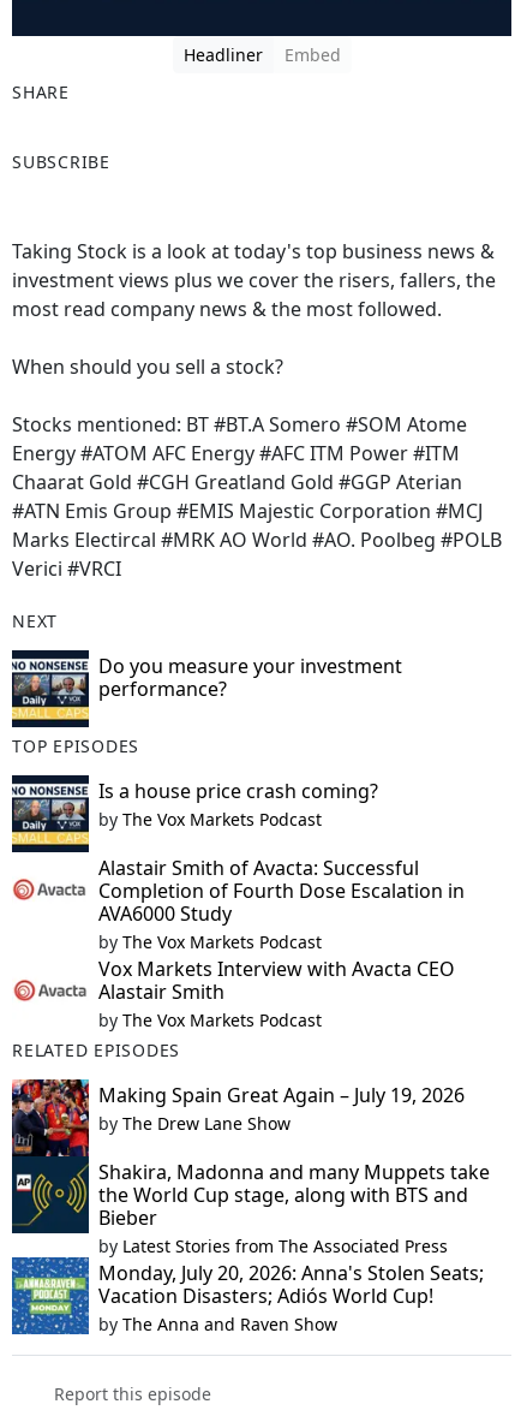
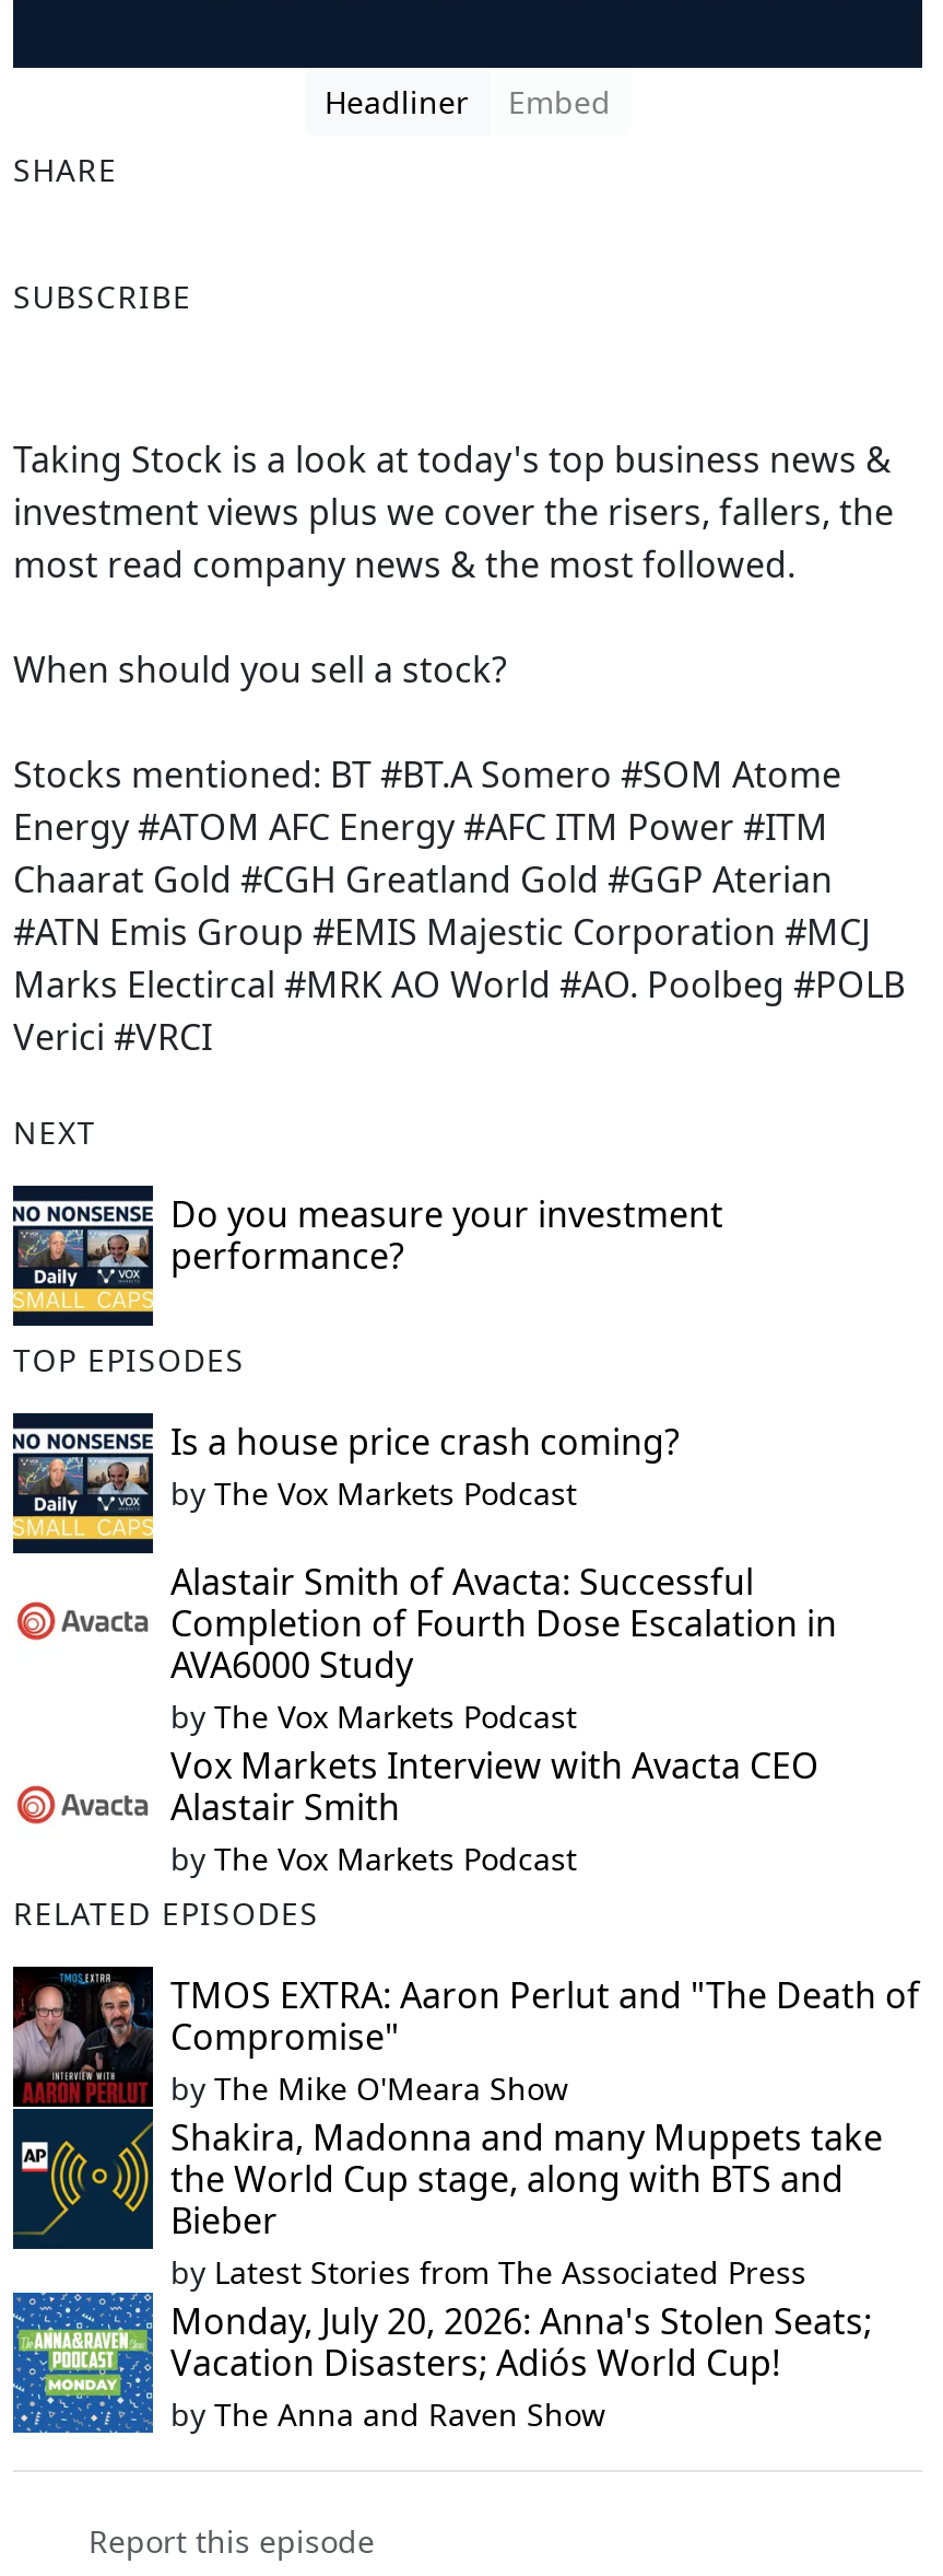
[11,1078,465,1156] [image] | Making Spain Great Again – July 19, 2026 | by The Drew Lane Show -> [11,1965,920,2111] [image] | TMOS EXTRA: Aaron Perlut and "The Death of | Compromise" | by The Mike O'Meara Show

